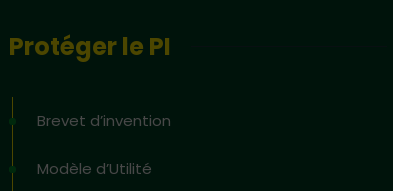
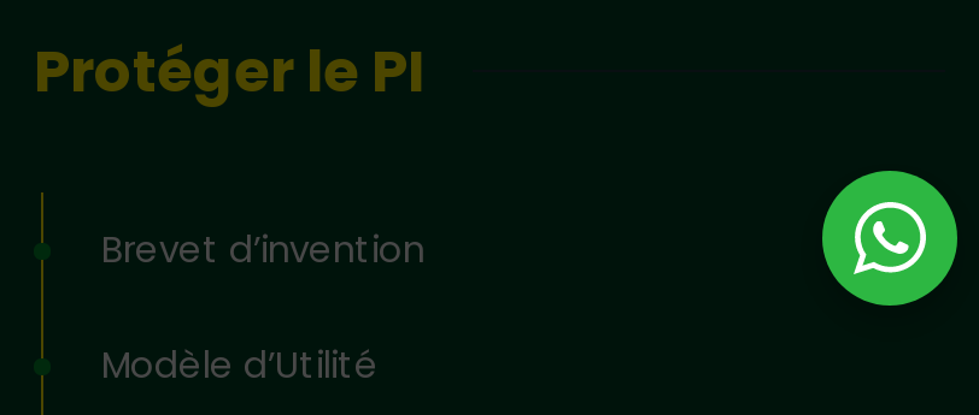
none -> [820,168,960,308] [image]

